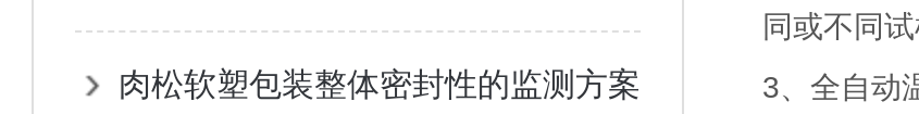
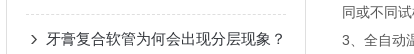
[119,65,641,102] 肉松软塑包装整体密封性的监测方案 -> [46,30,286,47] 牙膏复合软管为何会出现分层现象？

